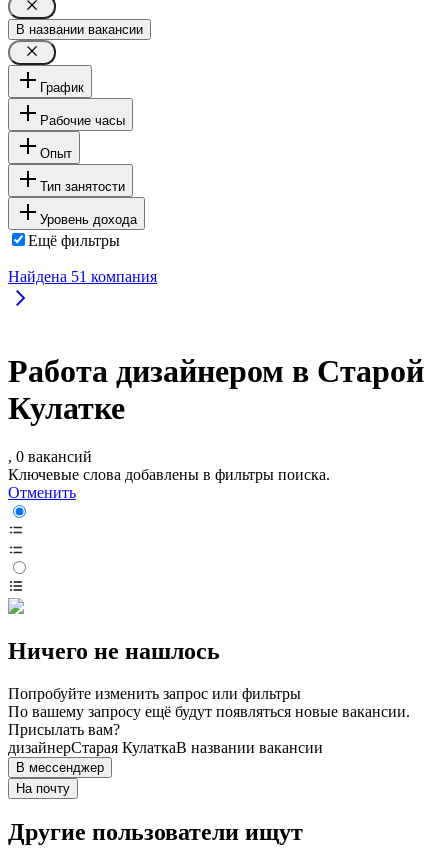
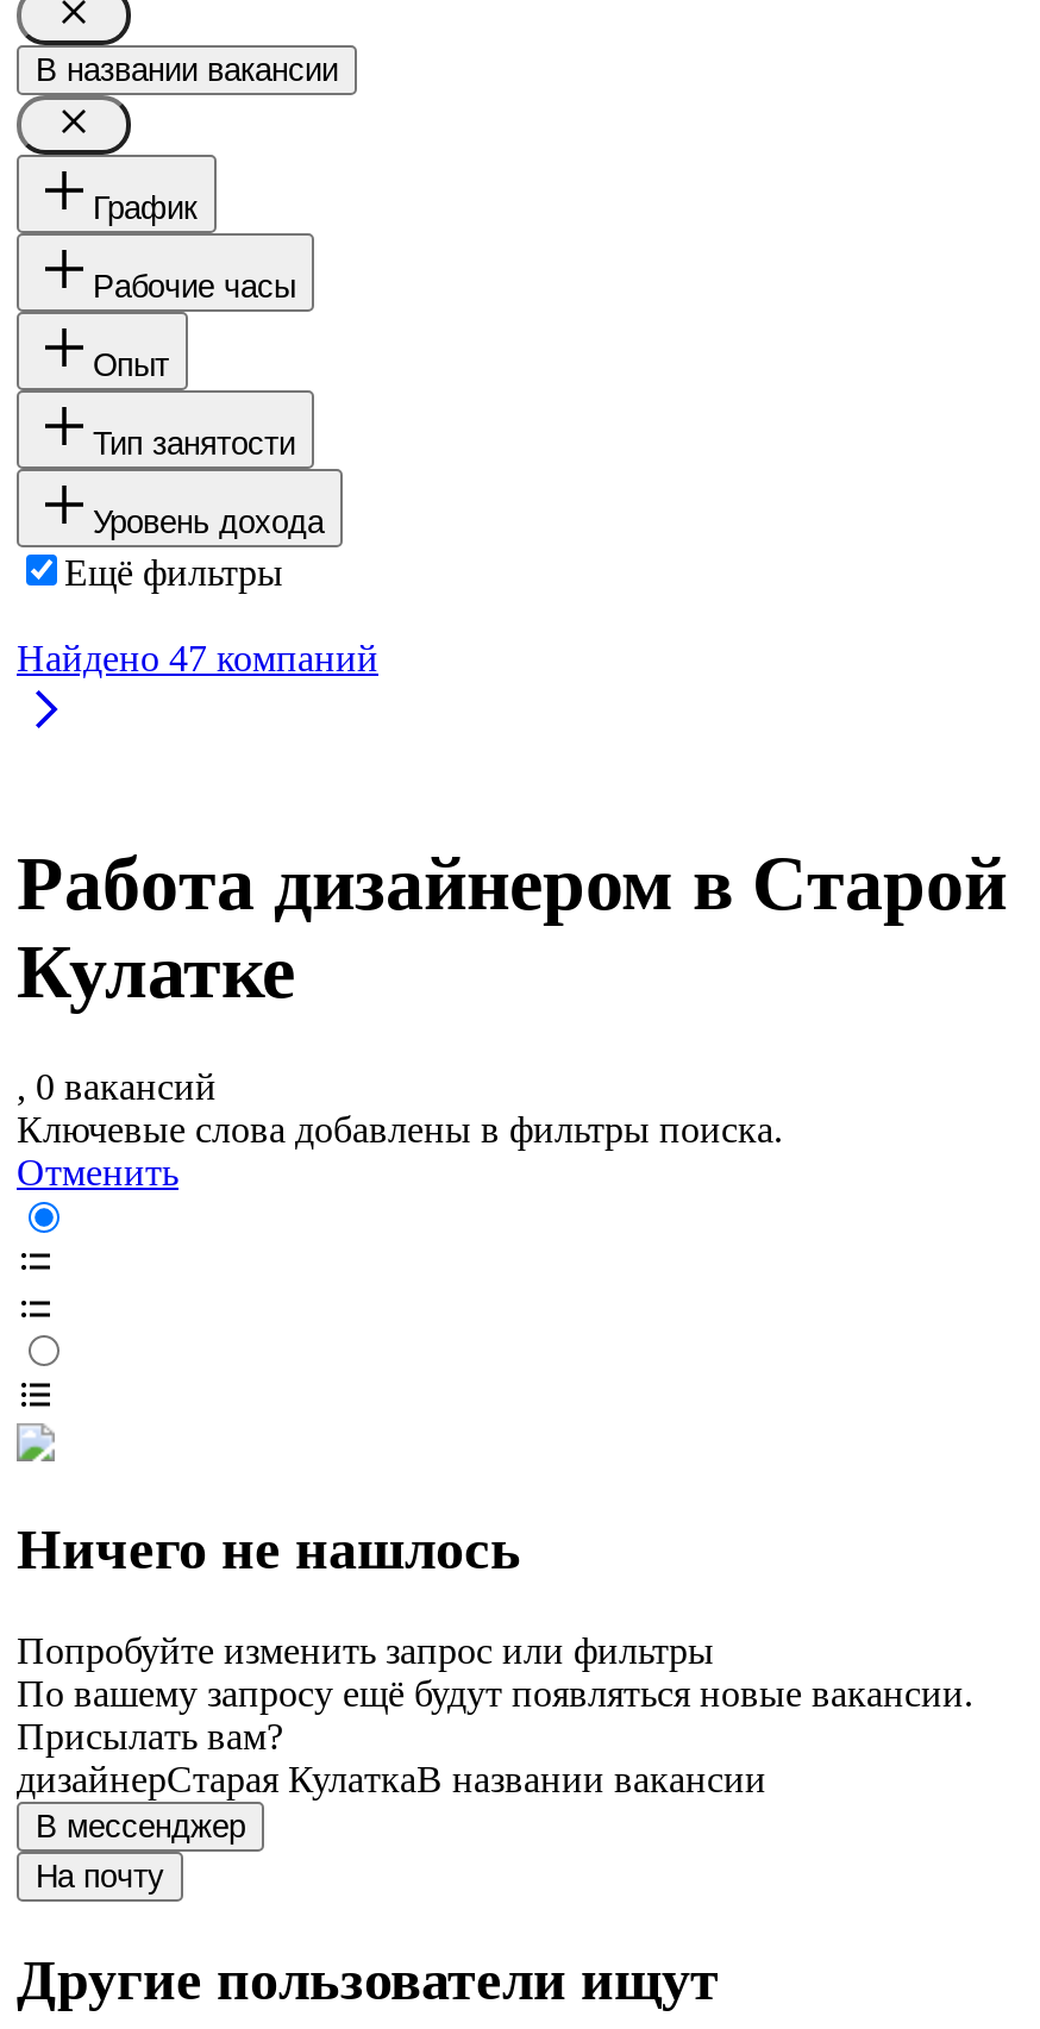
[8,268,157,285] Найдена 51 компания -> [17,637,378,677] Найдено 47 компаний

